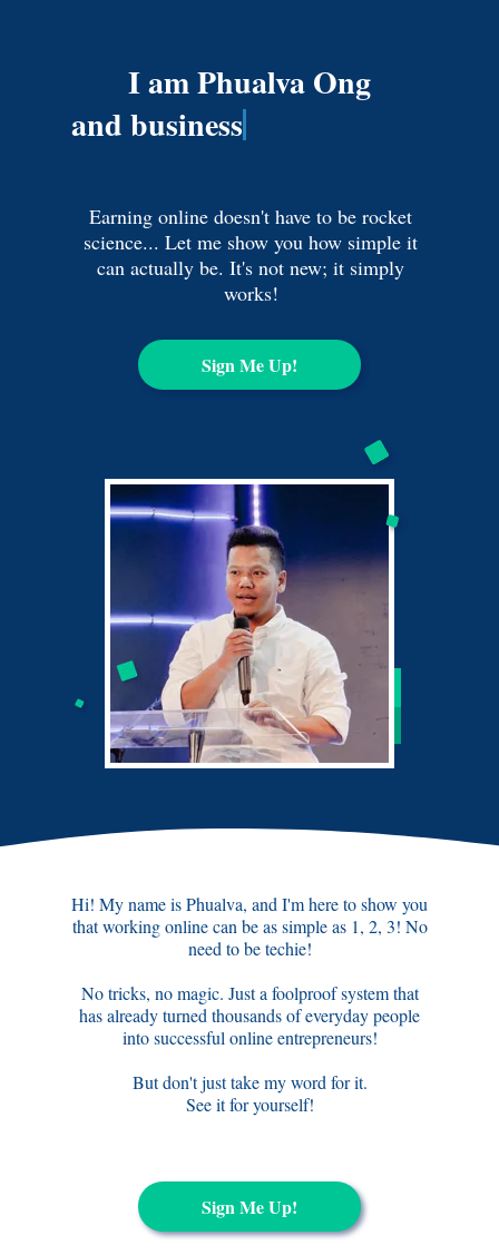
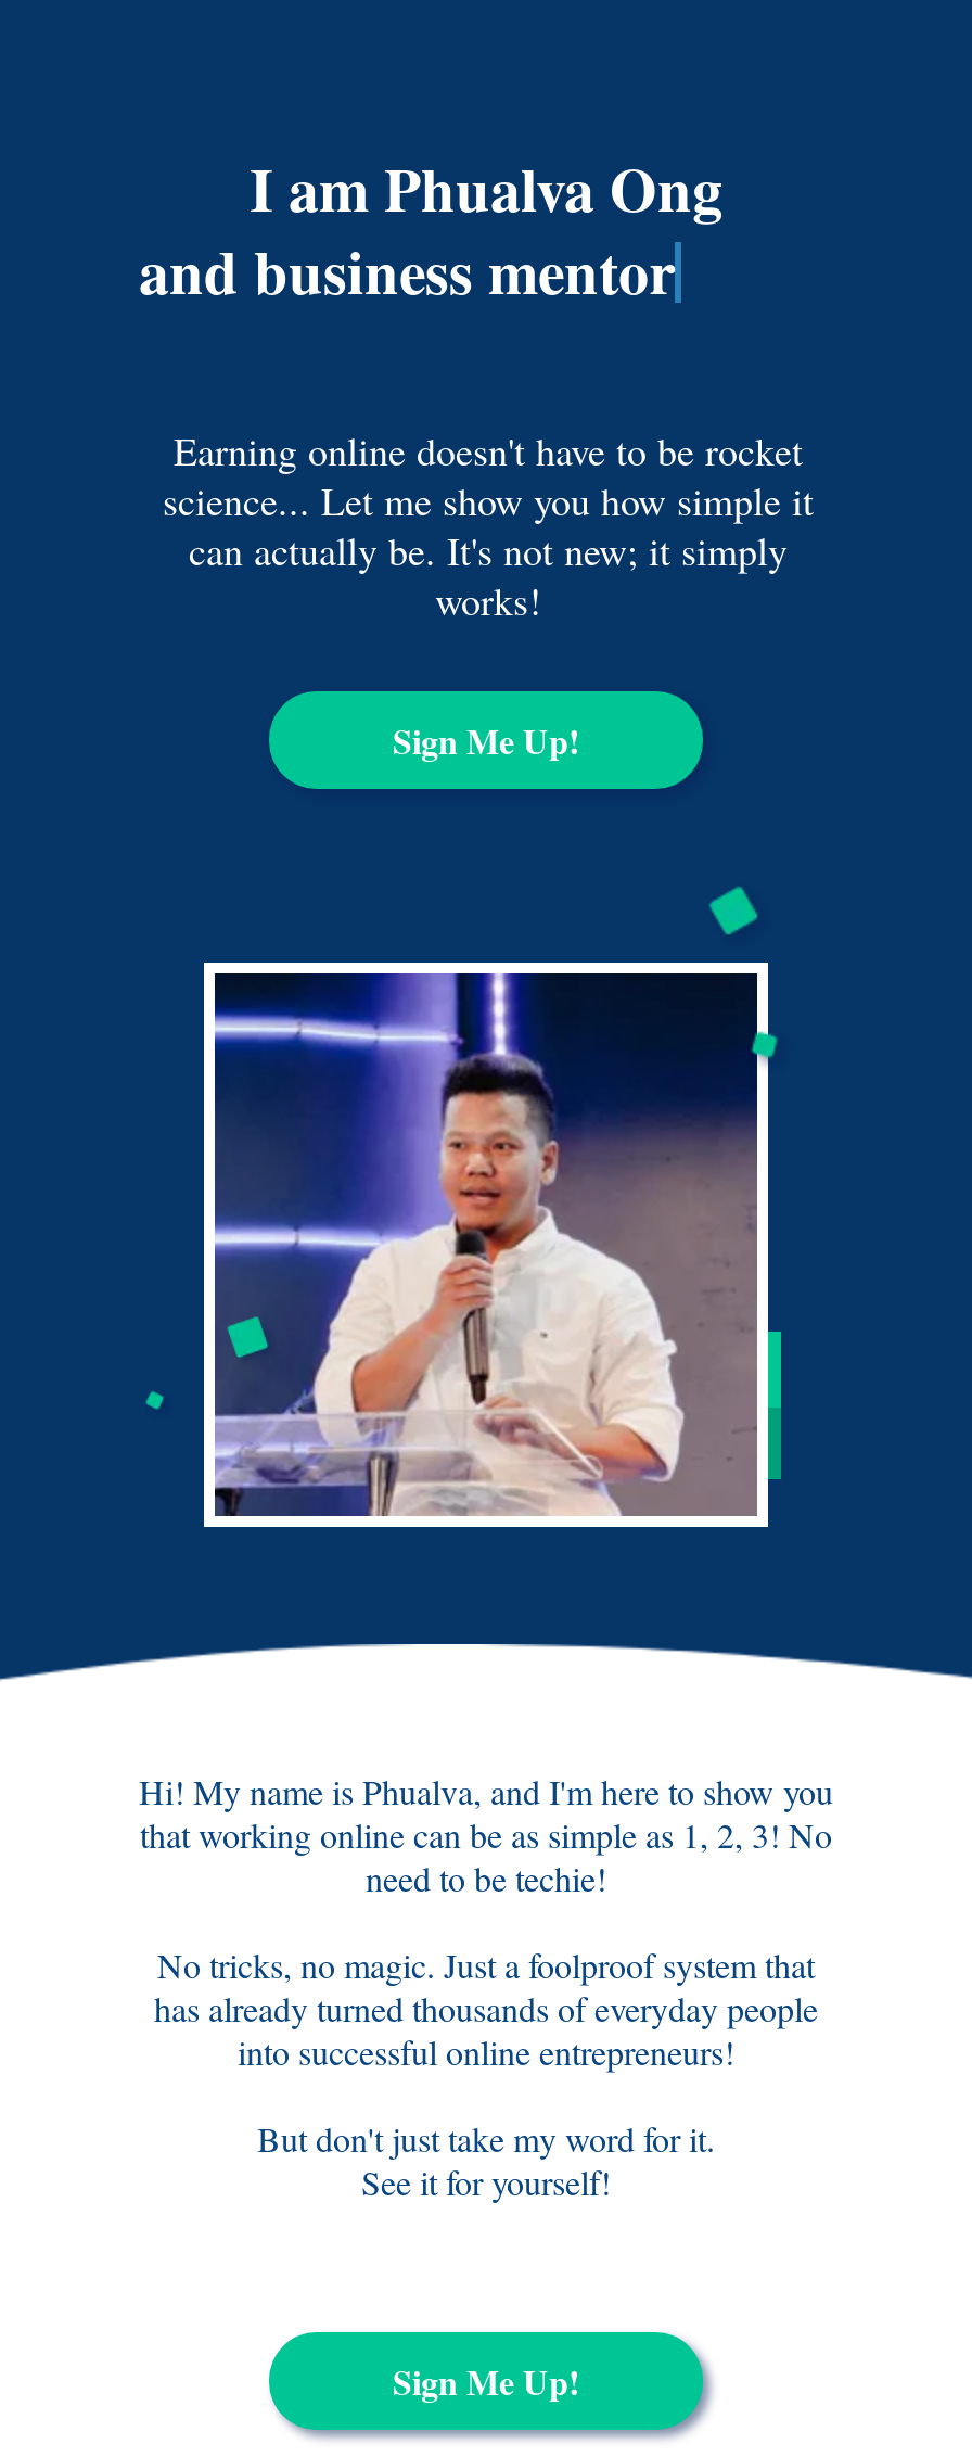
[71,101,205,147] and busin -> [139,227,675,316] and business mentor

